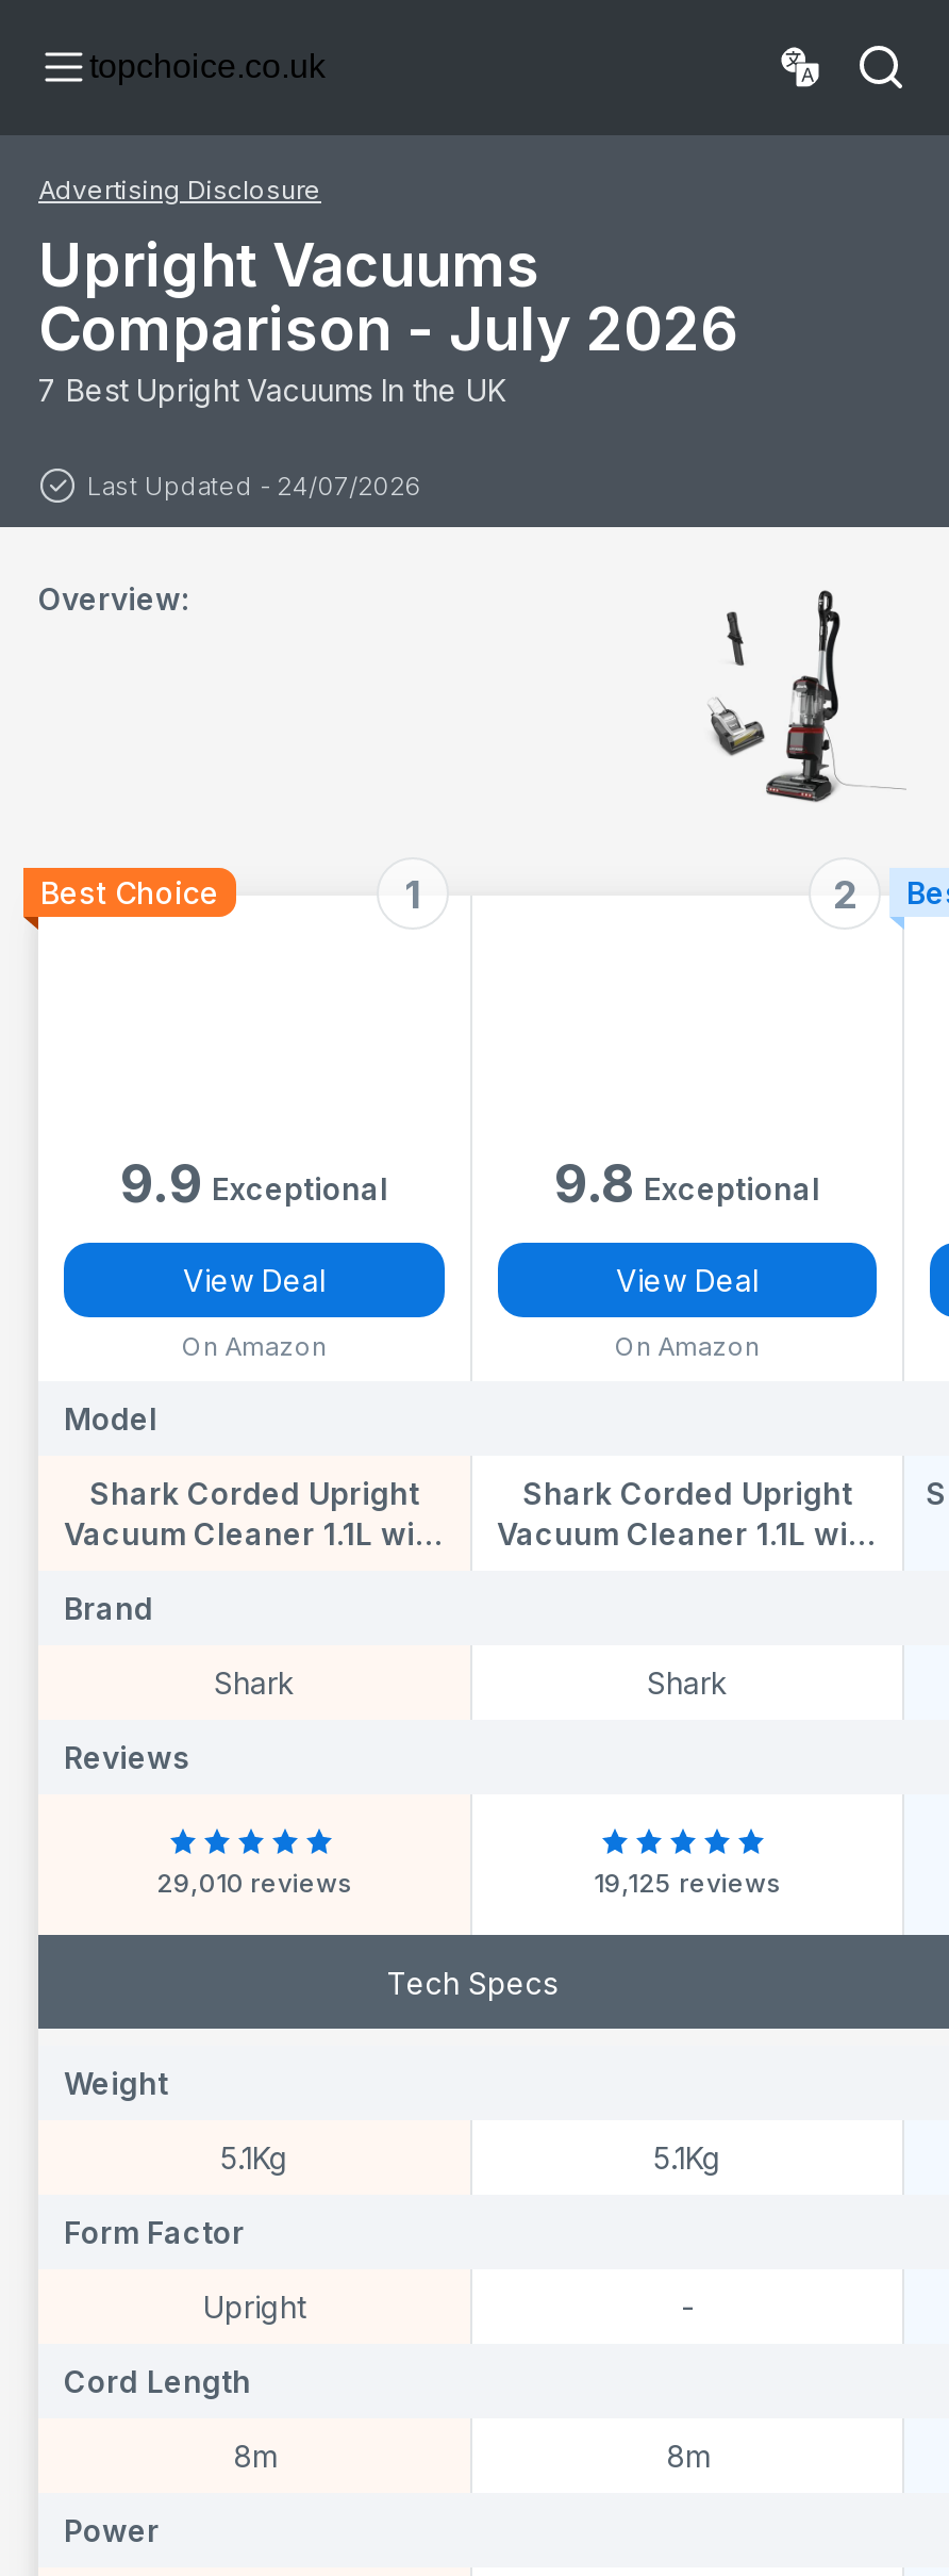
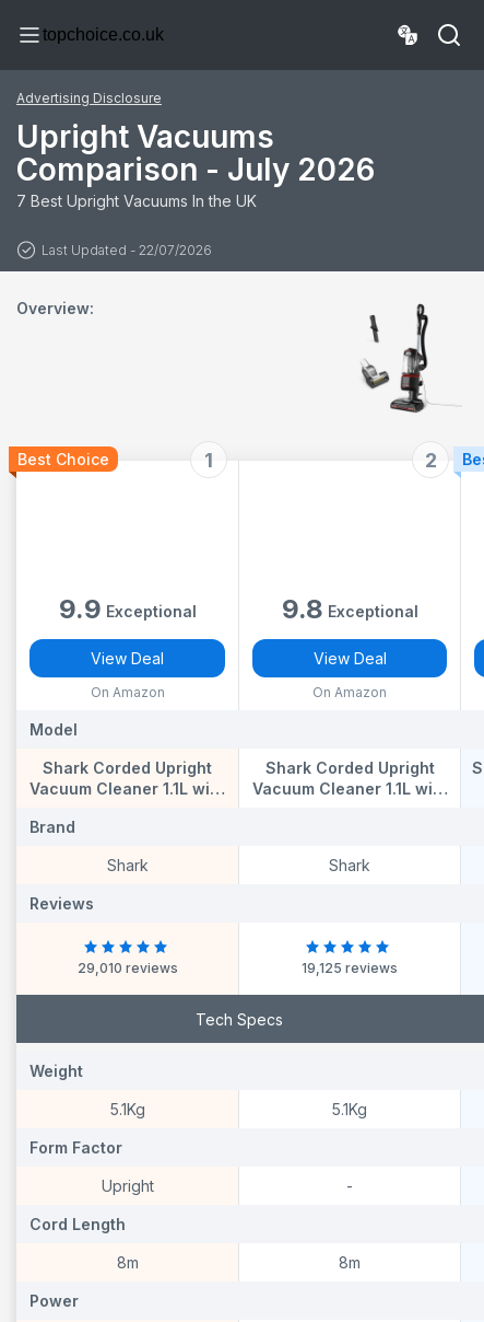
[87,469,421,501] Last Updated - 24/07/2026 -> [42,241,212,258] Last Updated - 22/07/2026

